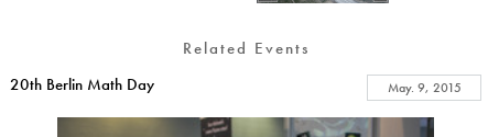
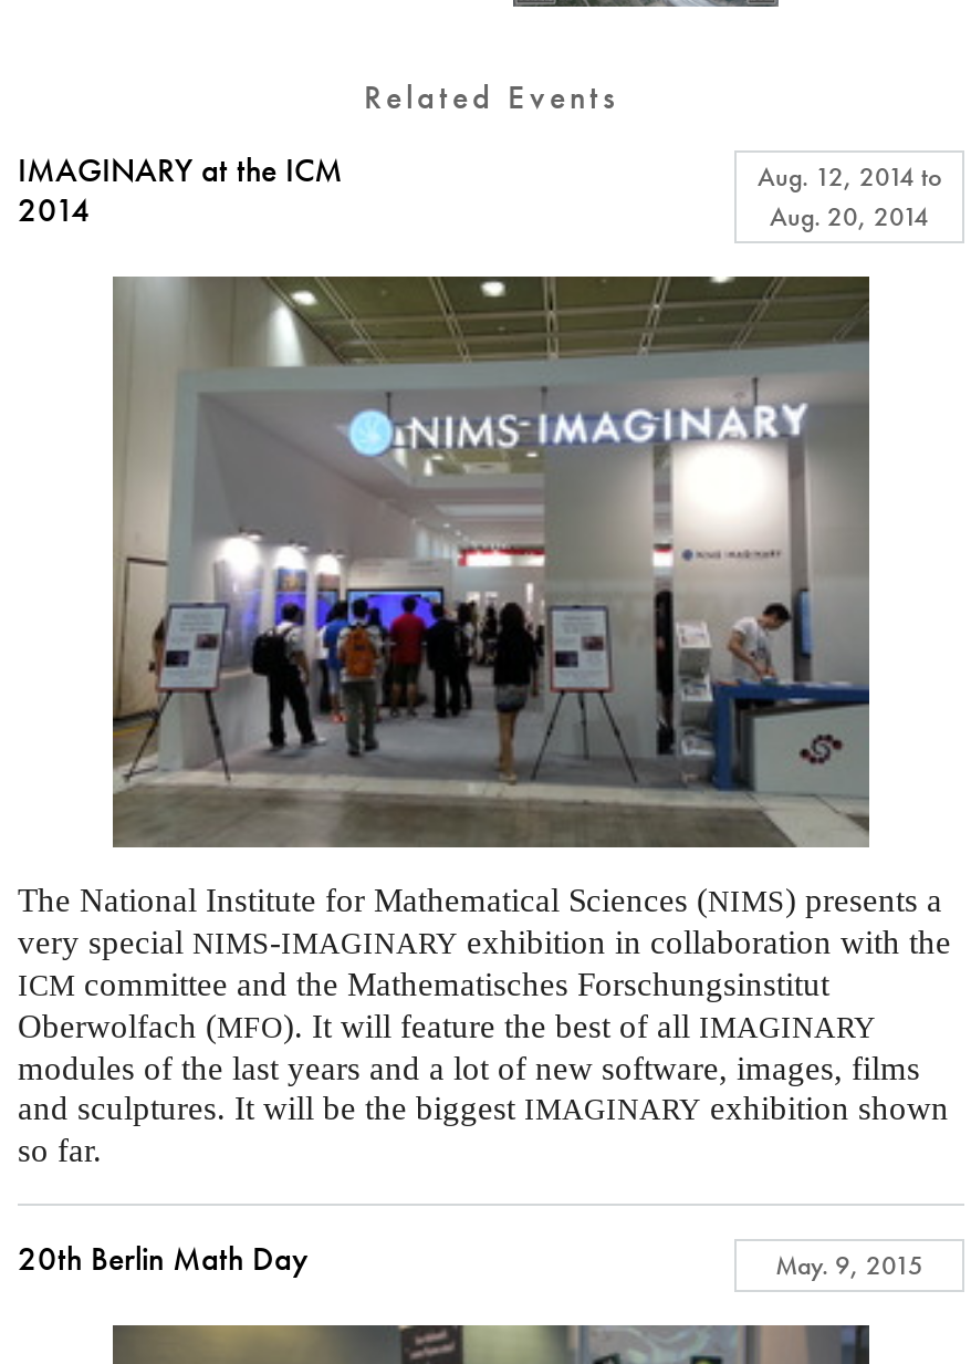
none -> [18,151,343,231] IMAGINARY at the ICM | 2014
none -> [18,237,951,1168] [image] | The National Institute for Mathematical Sciences (NIMS) presents a | very special NIMS-IMAGINARY exhibition in collaboration with the | ICM committee and the Mathematisches Forschungsinstitut | Oberwolfach (MFO). It will feature the best of all IMAGINARY | modules of the last years and a lot of new software, images, films | and sculptures. It will be the biggest IMAGINARY exhibition shown | so far.
none -> [758,160,941,235] Aug. 12, 2014 to | Aug. 20, 2014

